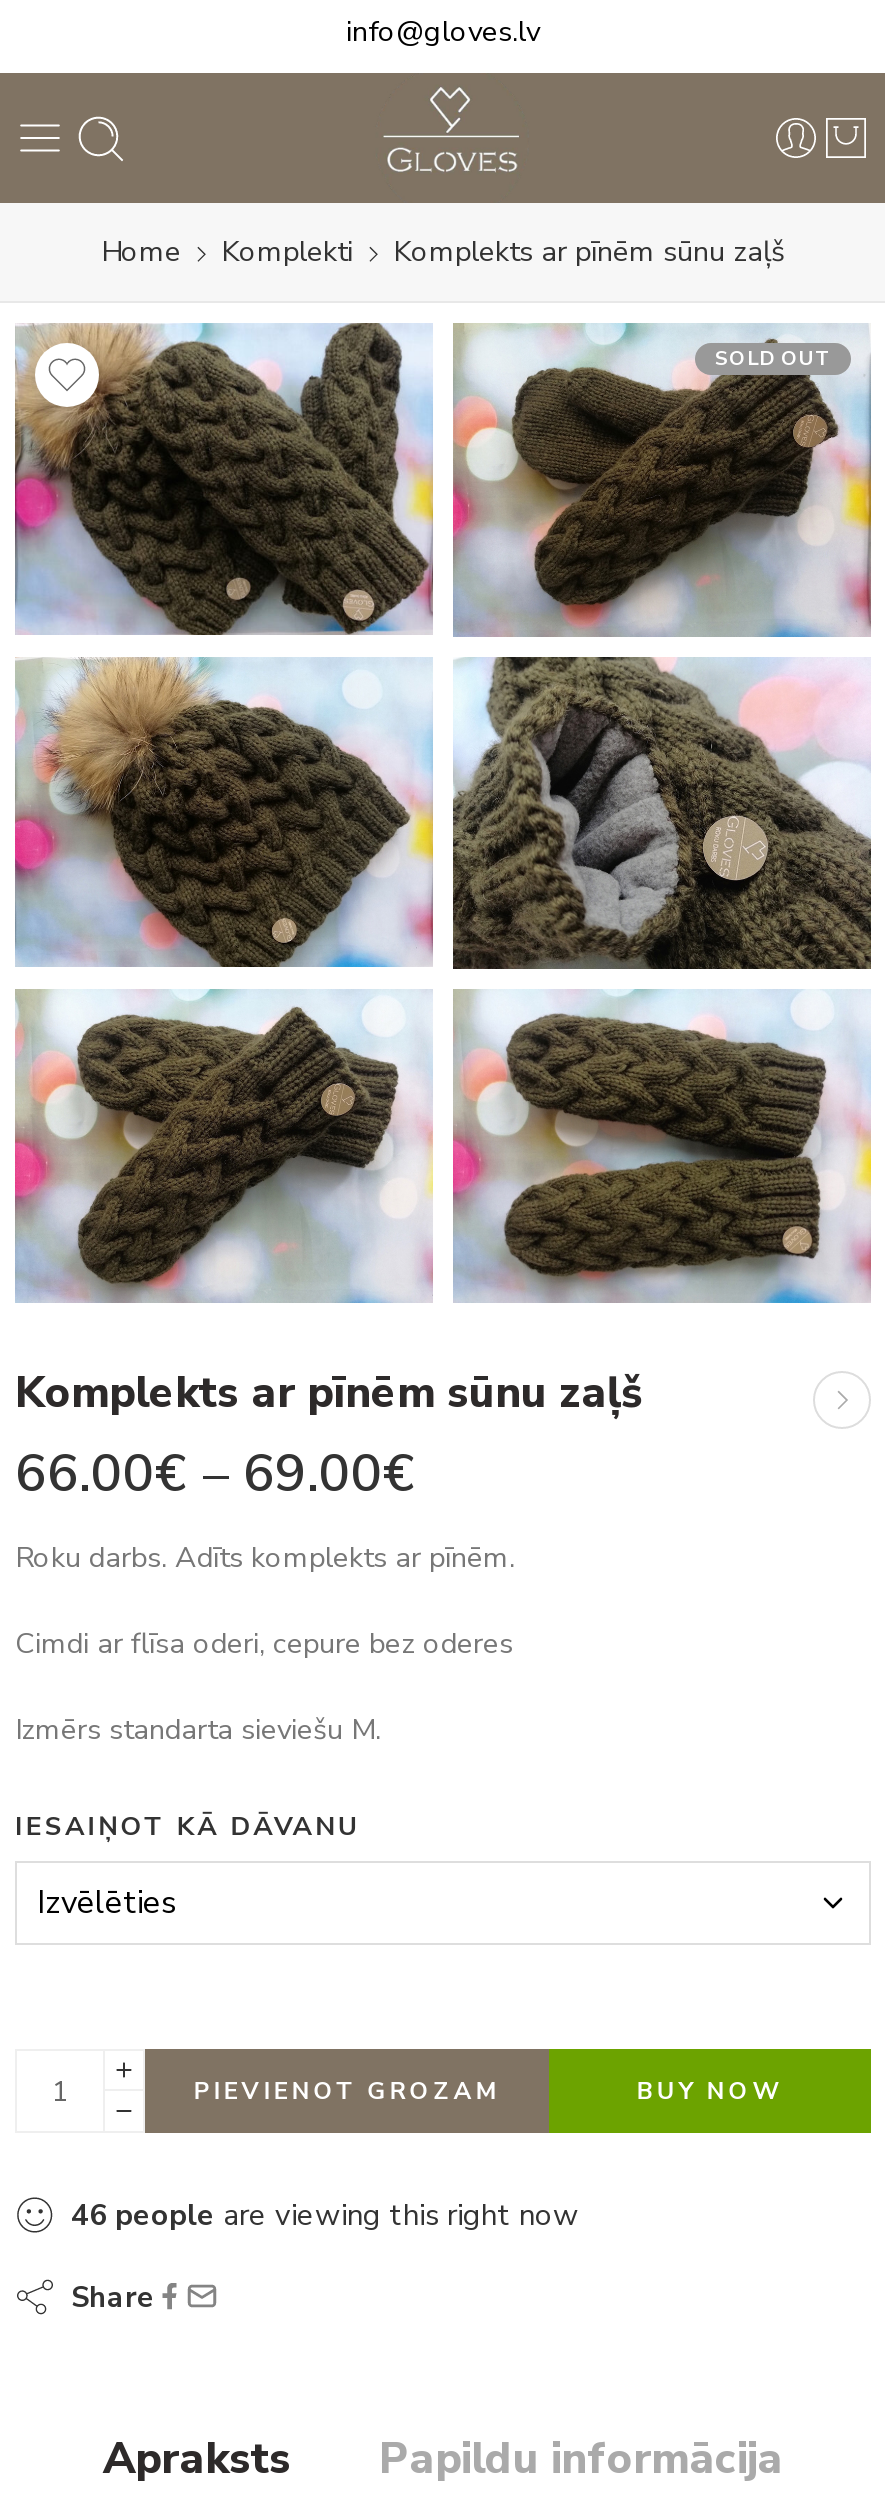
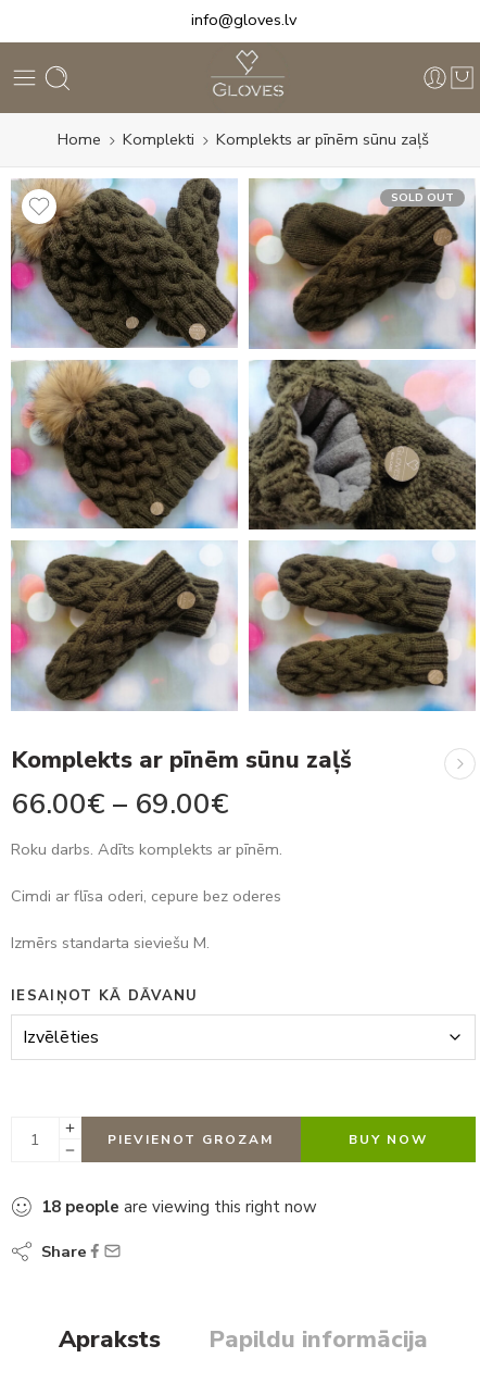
[71,2195,579,2235] 46 people are viewing this right now -> [41,1195,317,1217] 18 people are viewing this right now

